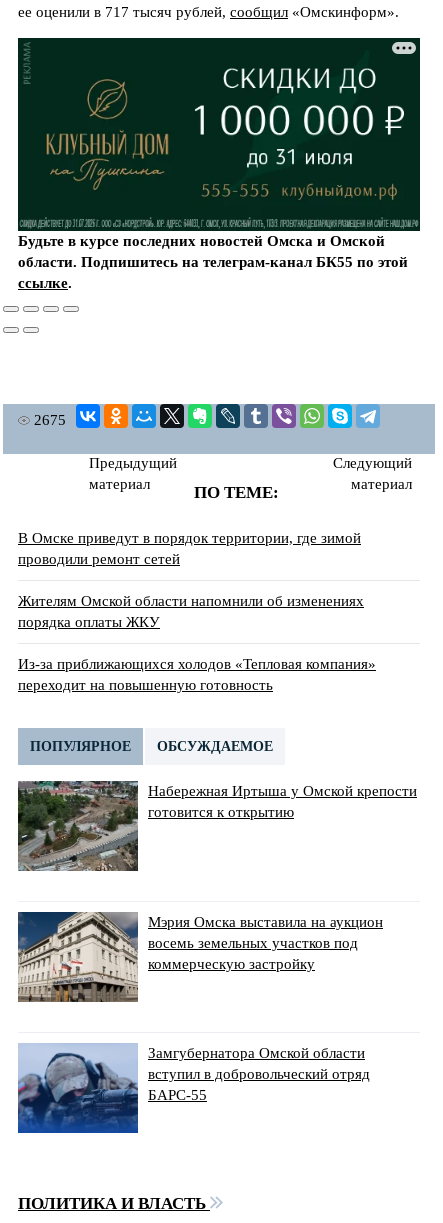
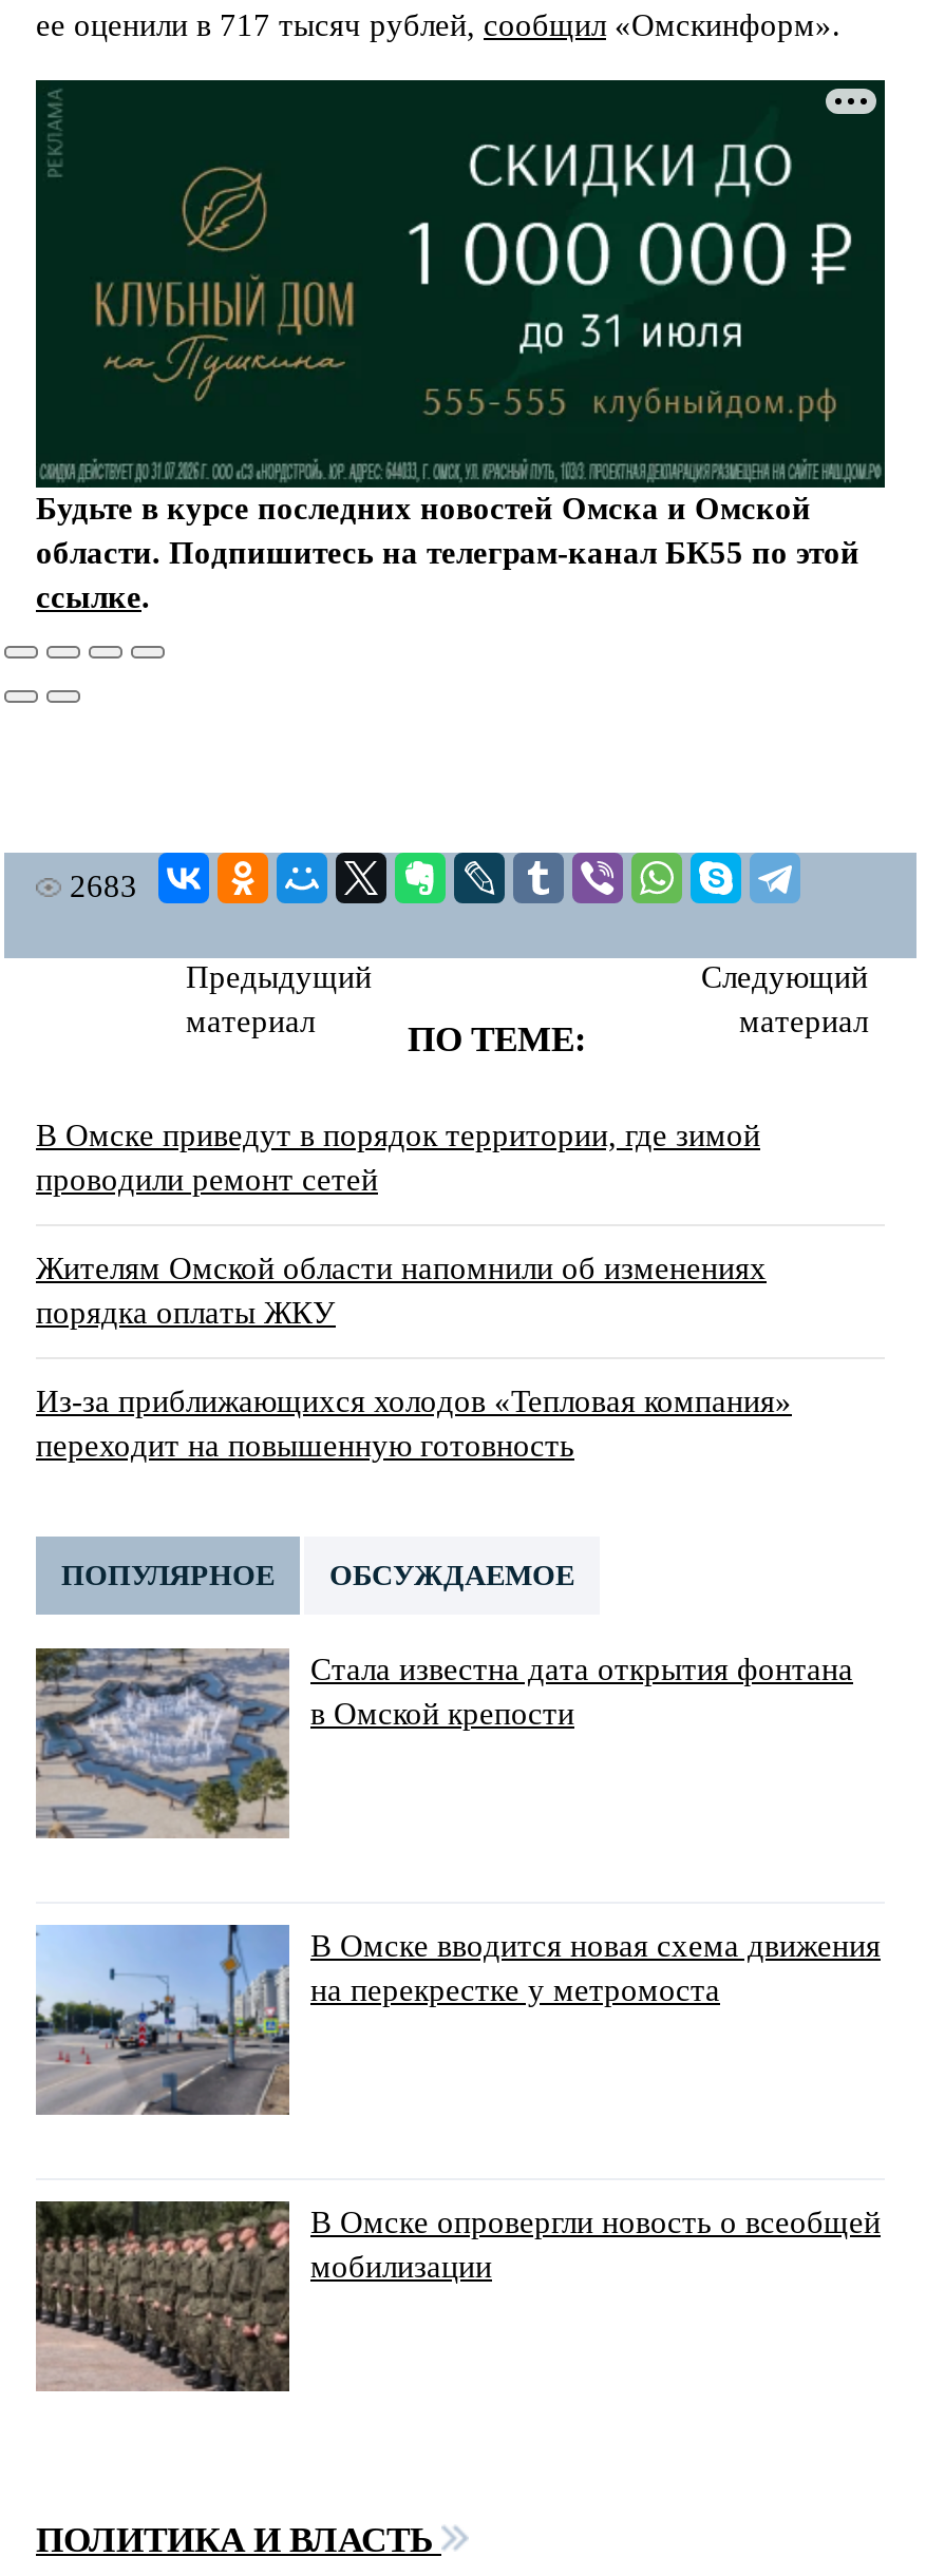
[34,412,66,428] 2675 -> [70,869,137,902] 2683
[17,781,417,871] [image] | Набережная Иртыша у Омской крепости | готовится к открытию -> [34,1648,853,1836] [image] | Стала известна дата открытия фонтана | в Омской крепости
[17,911,383,1002] [image] | Мэрия Омска выставила на аукцион | восемь земельных участков под | коммерческую застройку -> [36,1925,881,2115] [image] | В Омске вводится новая схема движения | на перекрестке у метромоста
[17,1043,370,1134] [image] | Замгубернатора Омской области | вступил в добровольческий отряд | БАРС-55 -> [34,2199,881,2393] [image] | В Омске опровергли новость о всеобщей | мобилизации

